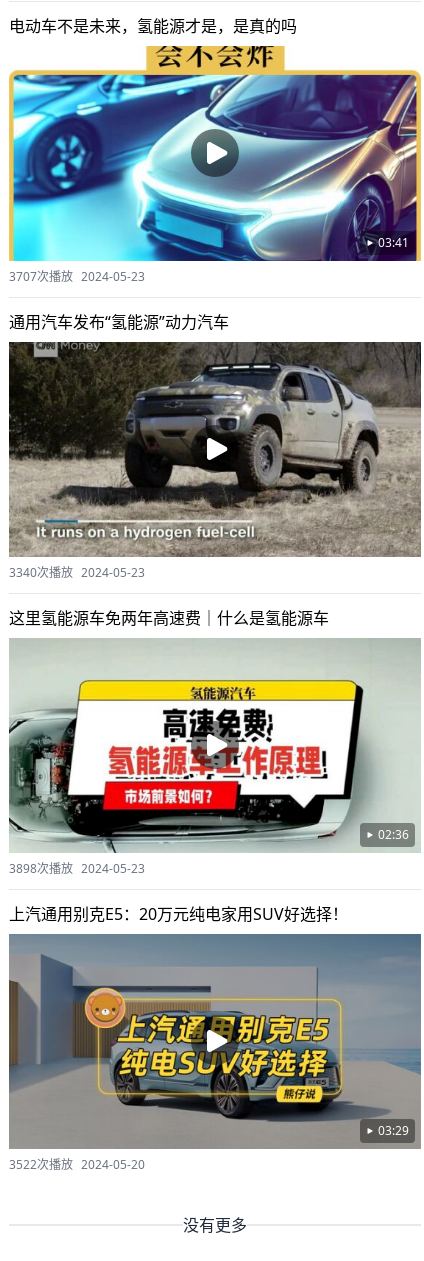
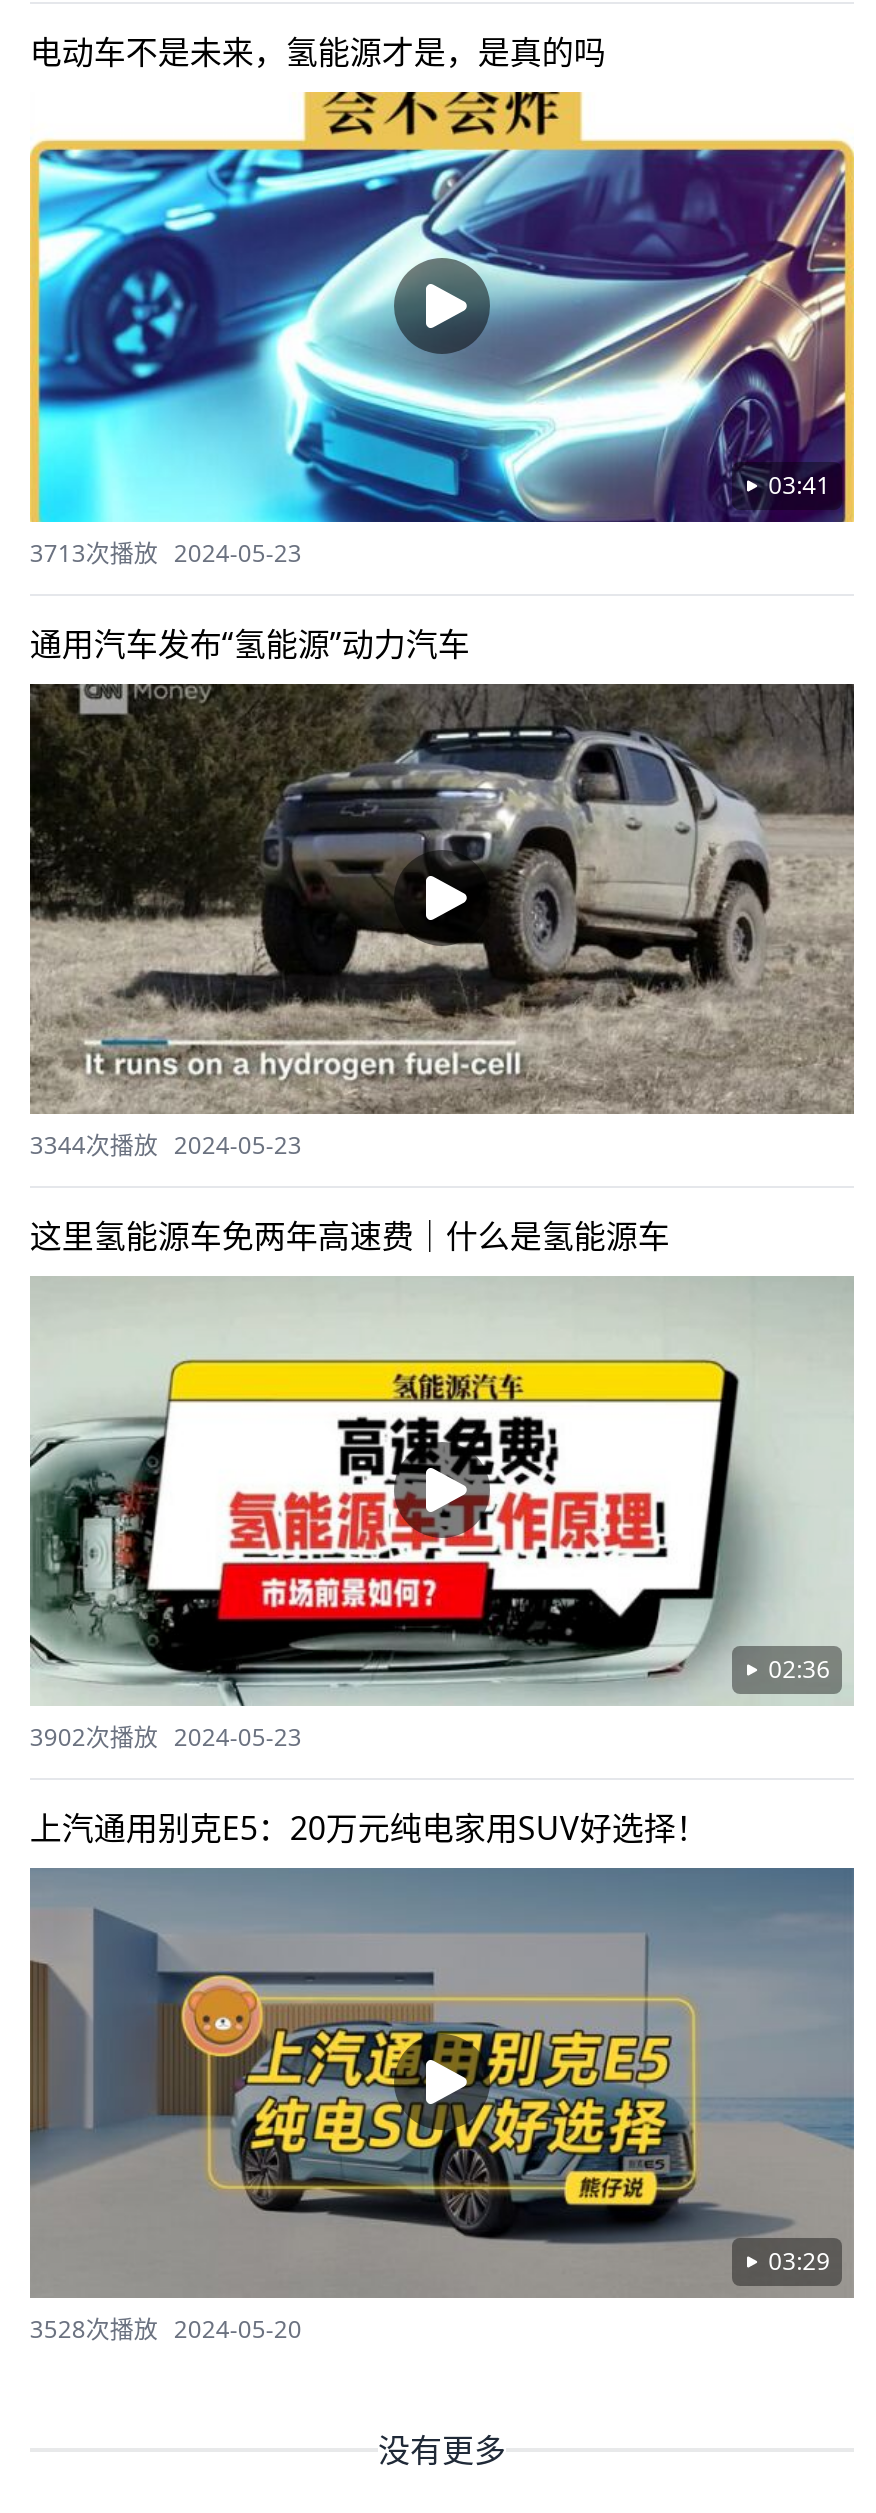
[9,268,145,285] 3707次播放 2024-05-23 -> [30,535,302,569] 3713次播放 2024-05-23
[9,564,145,581] 3340次播放 2024-05-23 -> [30,1128,302,1162] 3344次播放 2024-05-23
[9,860,145,877] 3898次播放 2024-05-23 -> [30,1720,302,1754] 3902次播放 2024-05-23
[9,1156,145,1173] 3522次播放 2024-05-20 -> [30,2312,302,2346] 3528次播放 2024-05-20

